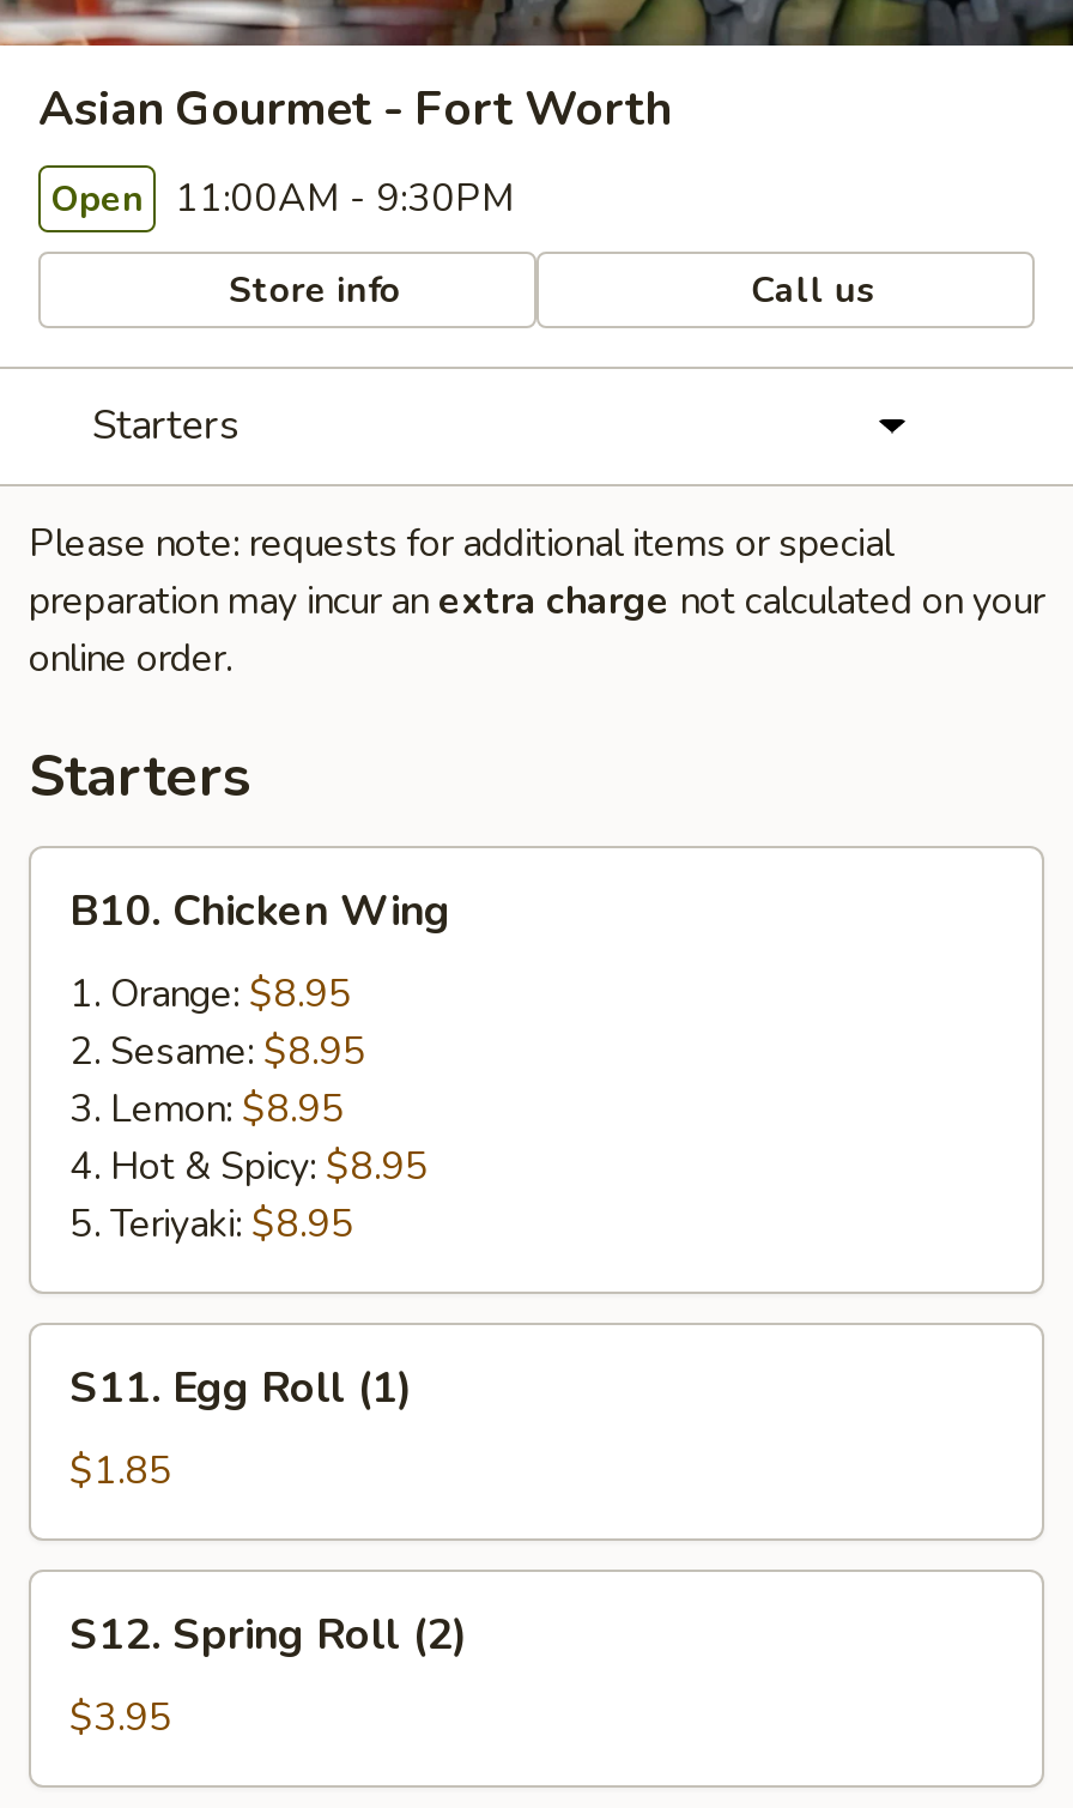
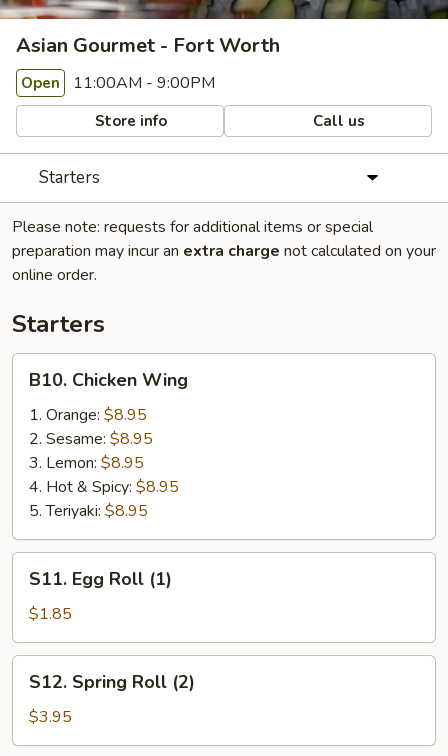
[50,173,515,225] Open 11:00AM - 9:30PM -> [21,72,215,94] Open 11:00AM - 9:00PM

